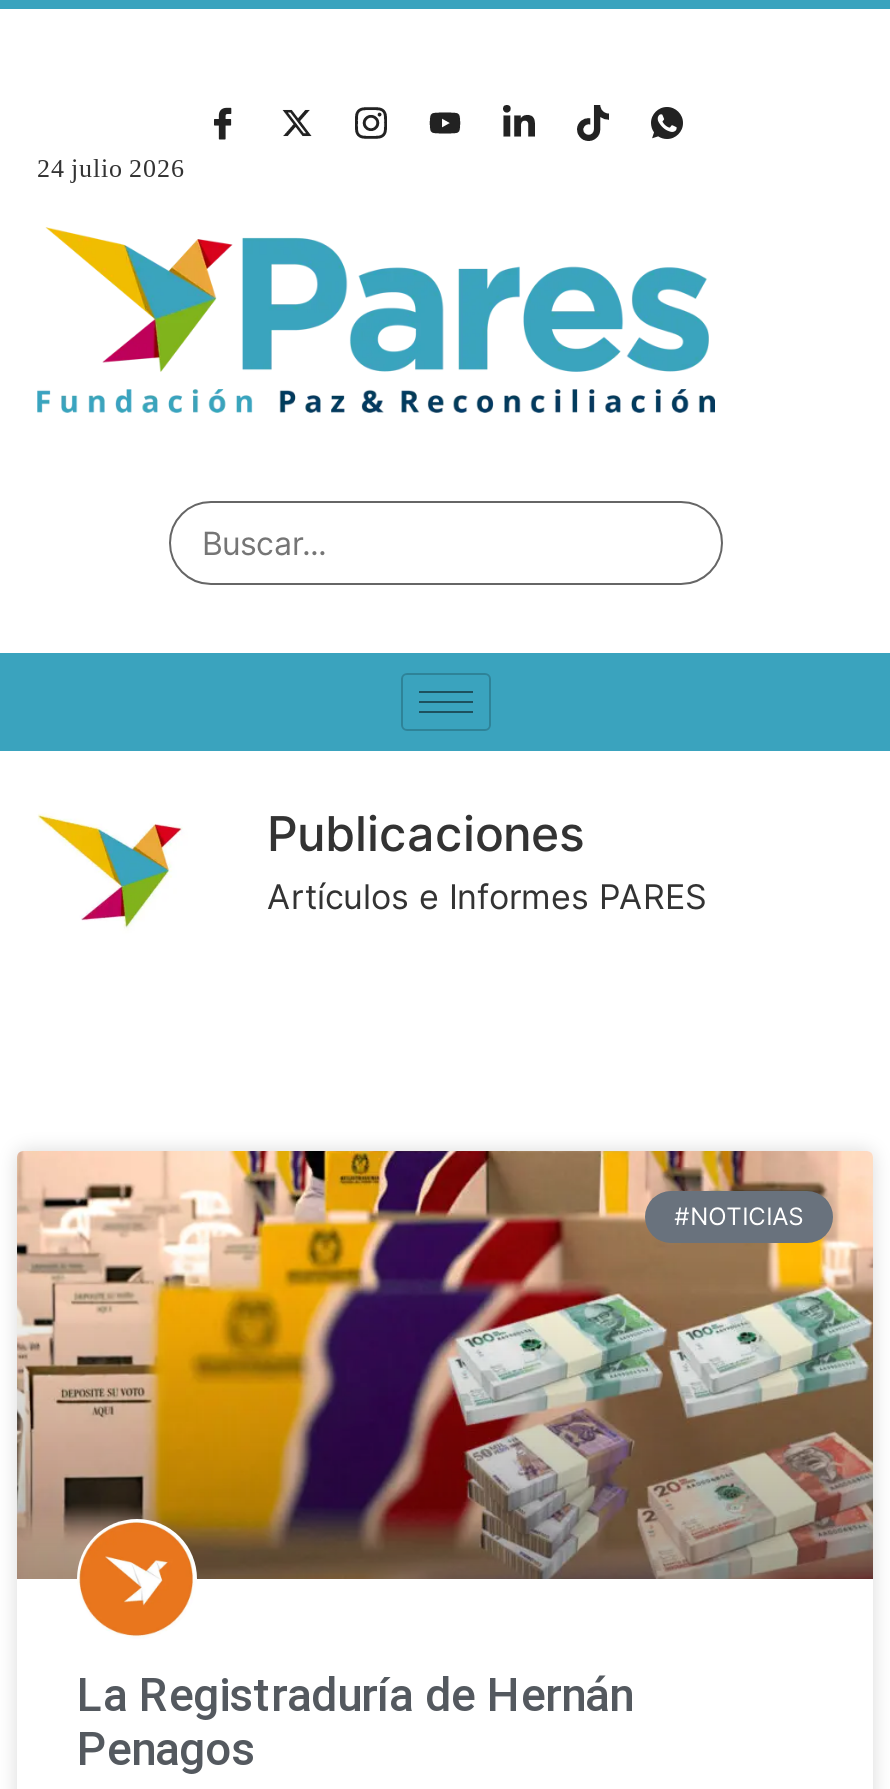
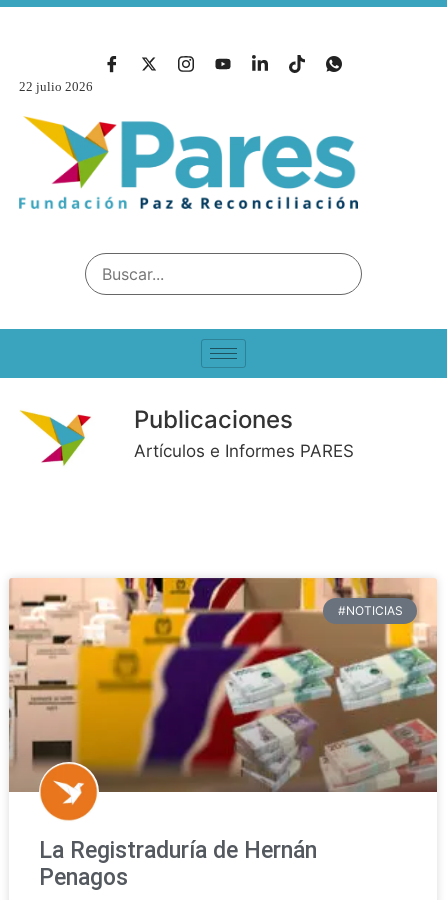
[37,153,185,183] 24 julio 2026 -> [19,79,93,94] 22 julio 2026

